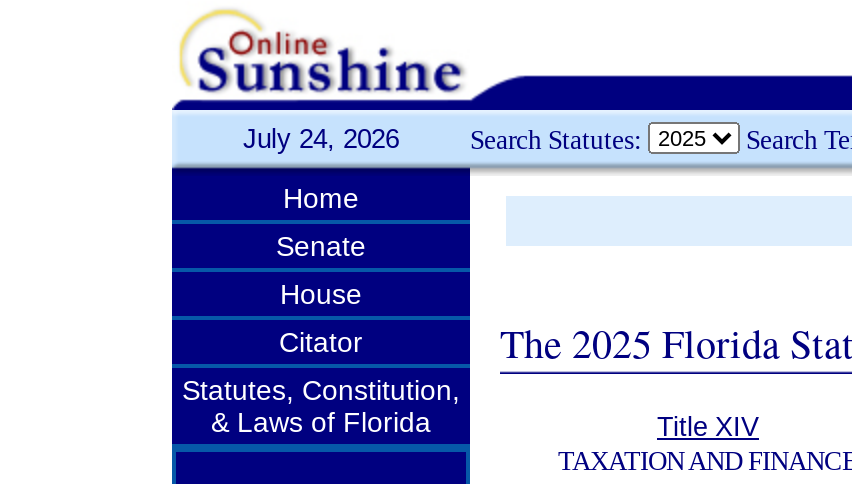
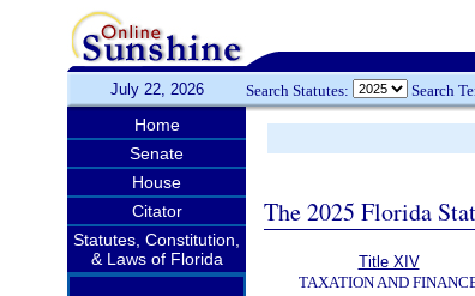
[243,124,399,154] July 24, 2026 -> [110,80,203,98] July 22, 2026

